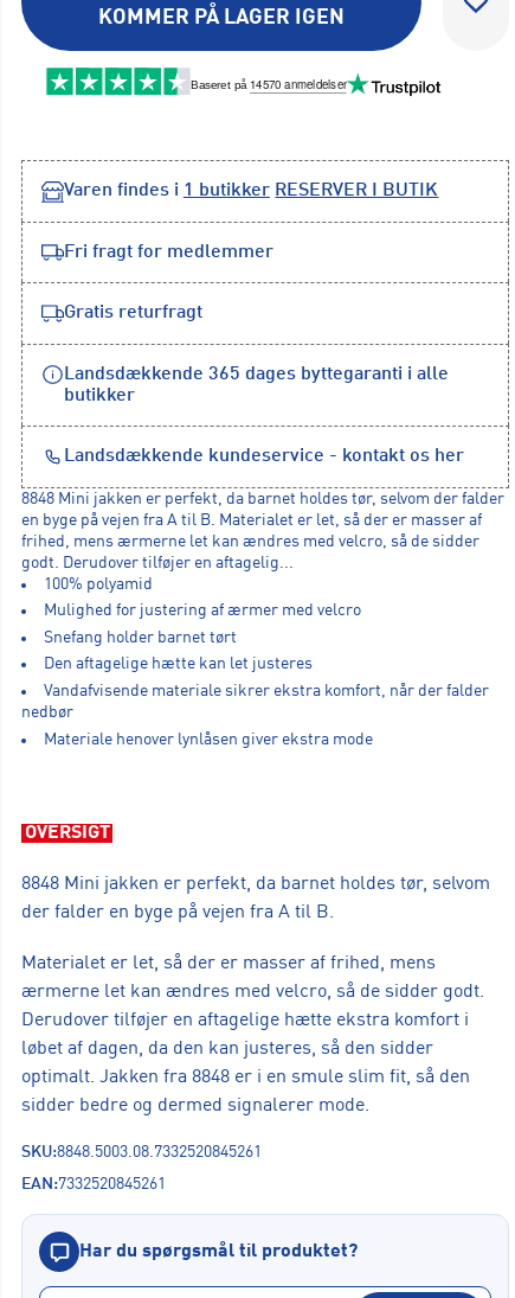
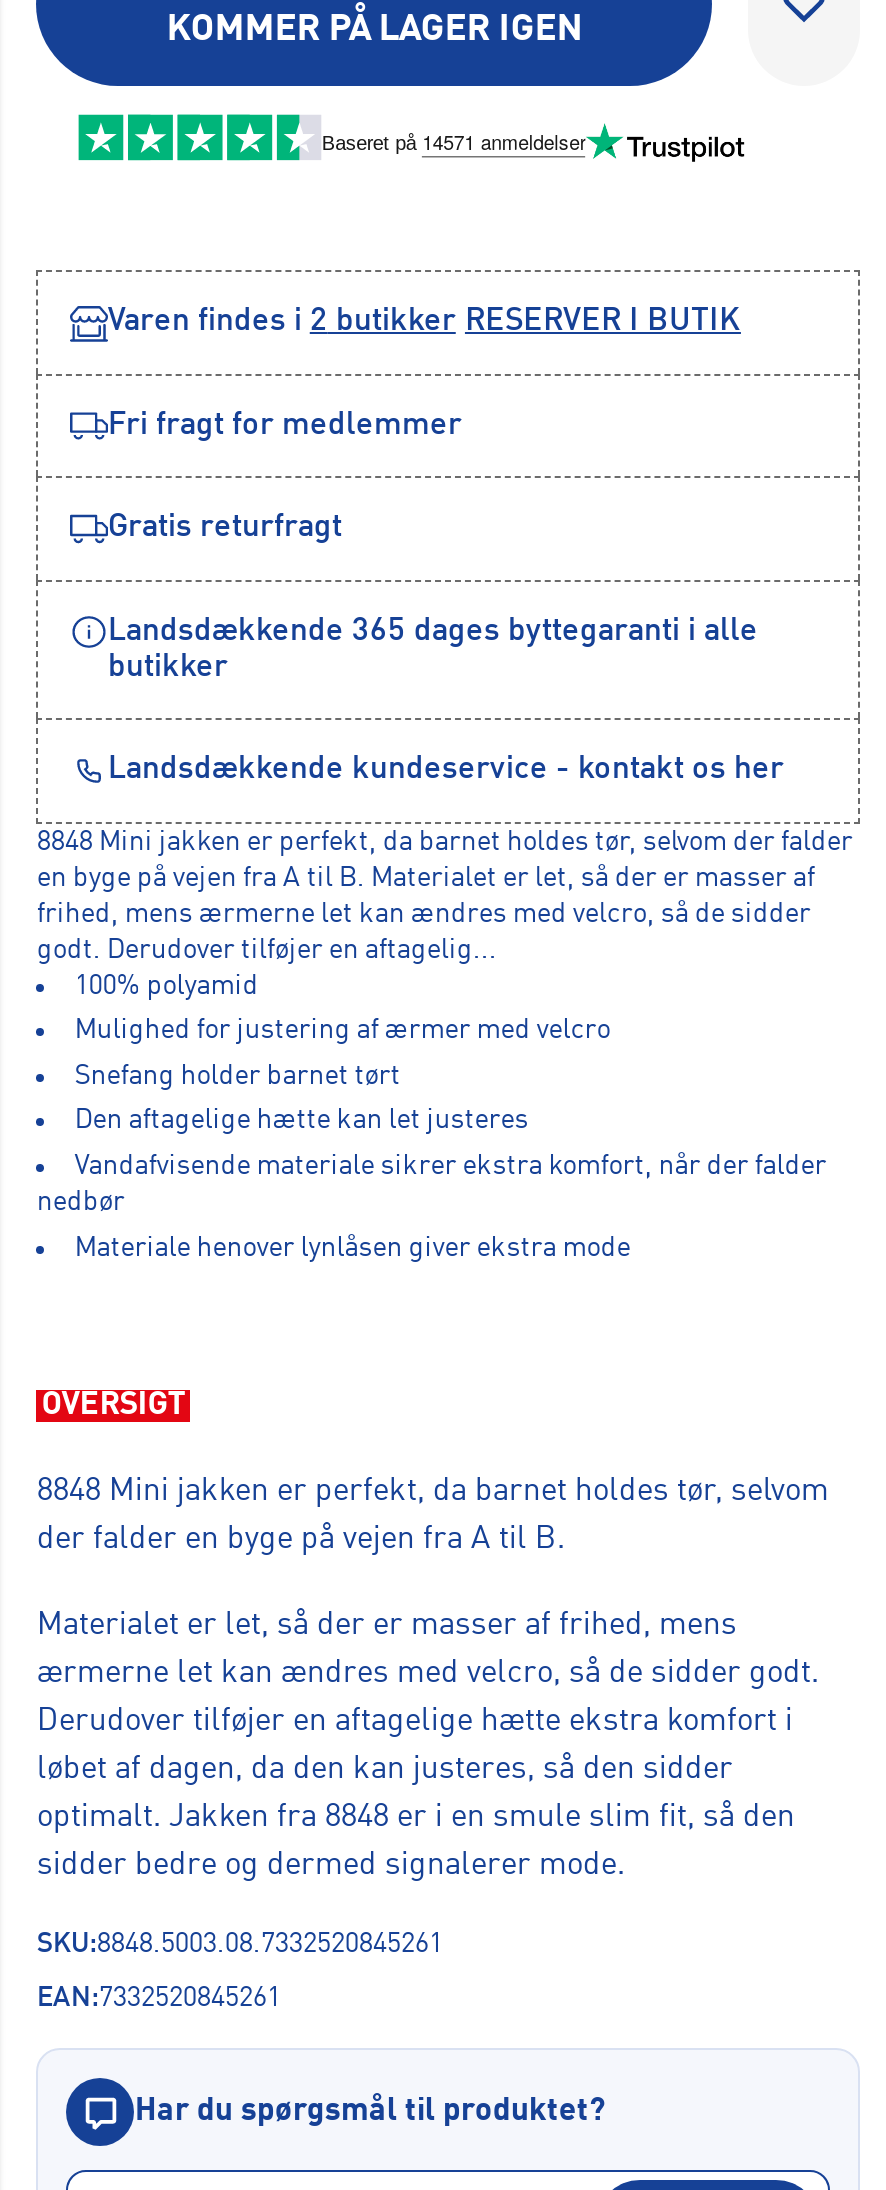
[64,182,439,201] Varen findes i 1 butikker RESERVER I BUTIK -> [108,306,741,339] Varen findes i 2 butikker RESERVER I BUTIK

